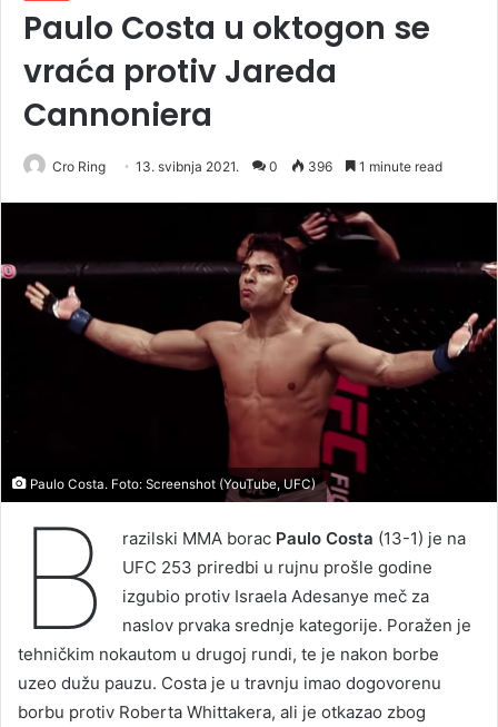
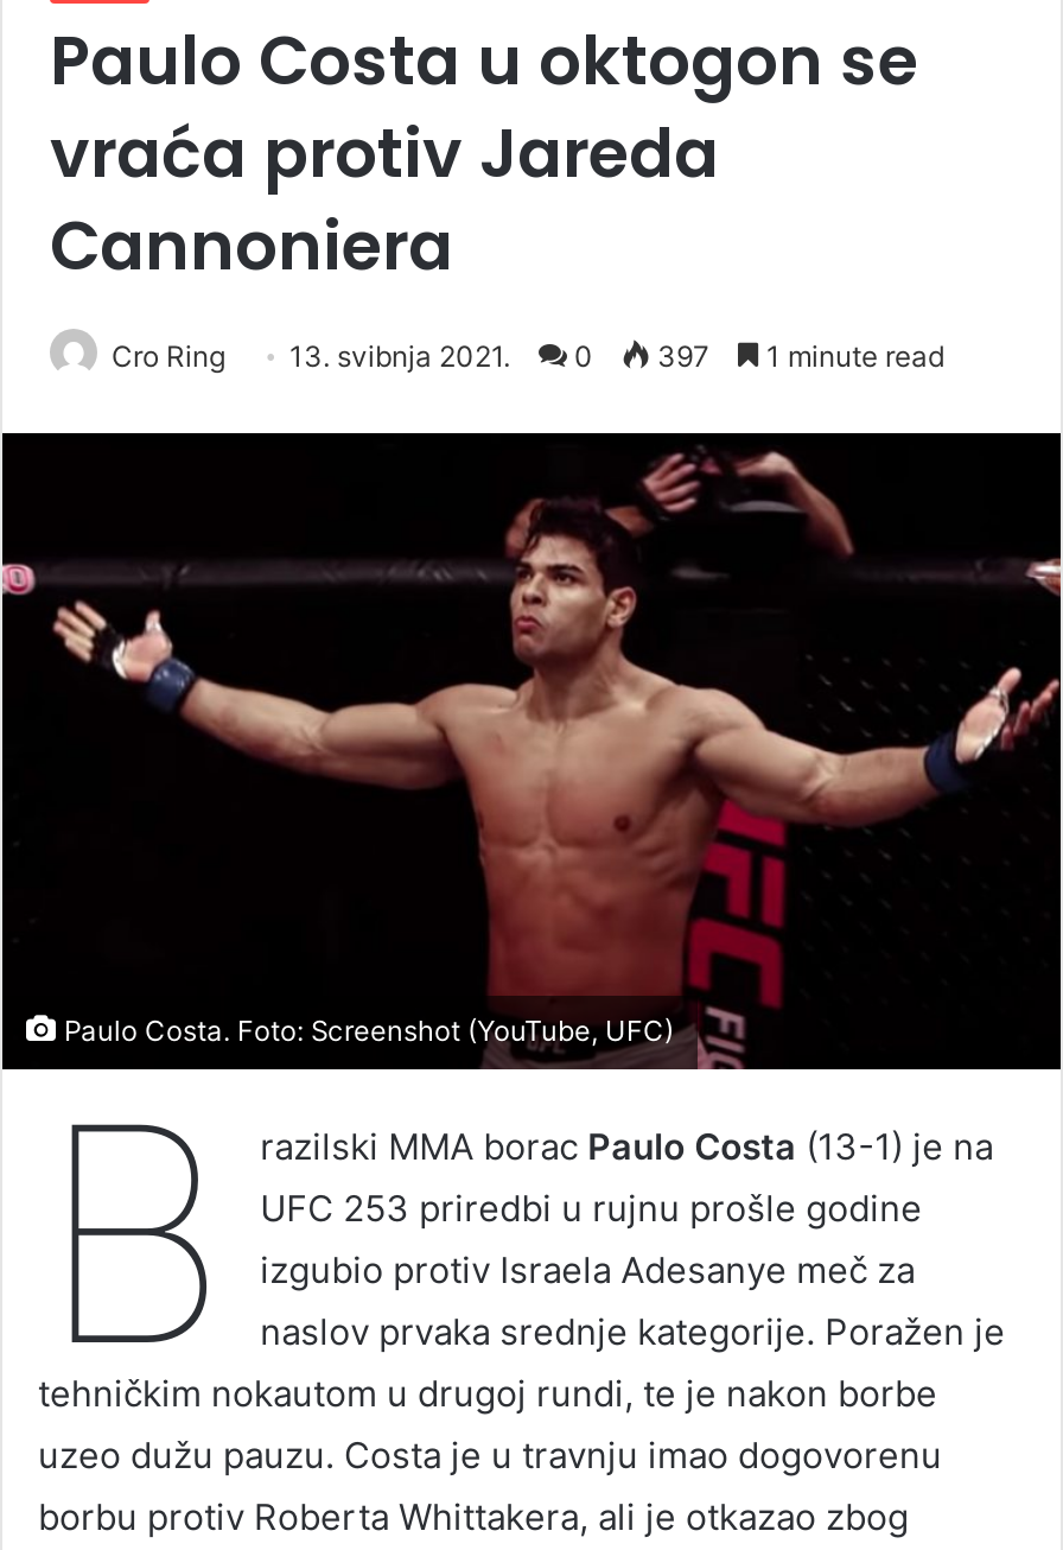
[52,158,442,175] Cro Ring 13. svibnja 2021. 0 396 1 minute read -> [112,337,944,373] Cro Ring 13. svibnja 2021. 0 397 1 minute read

